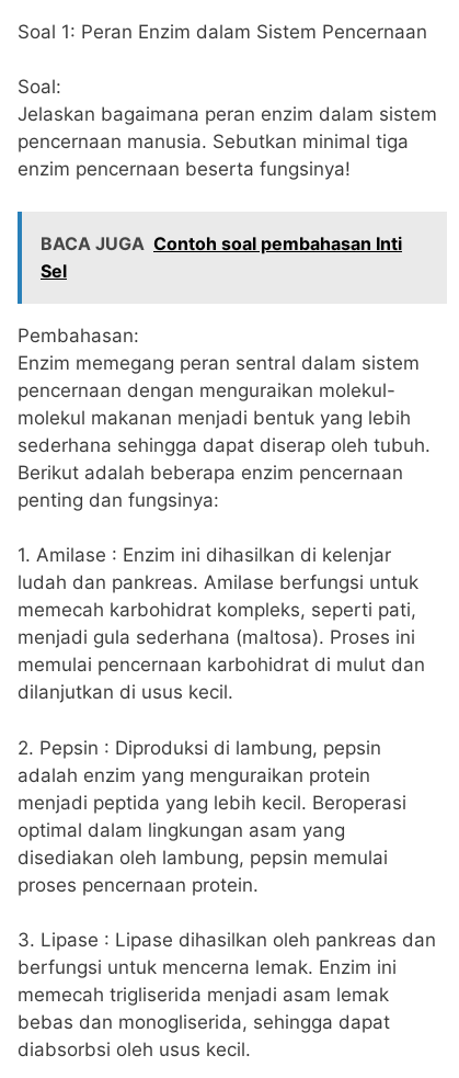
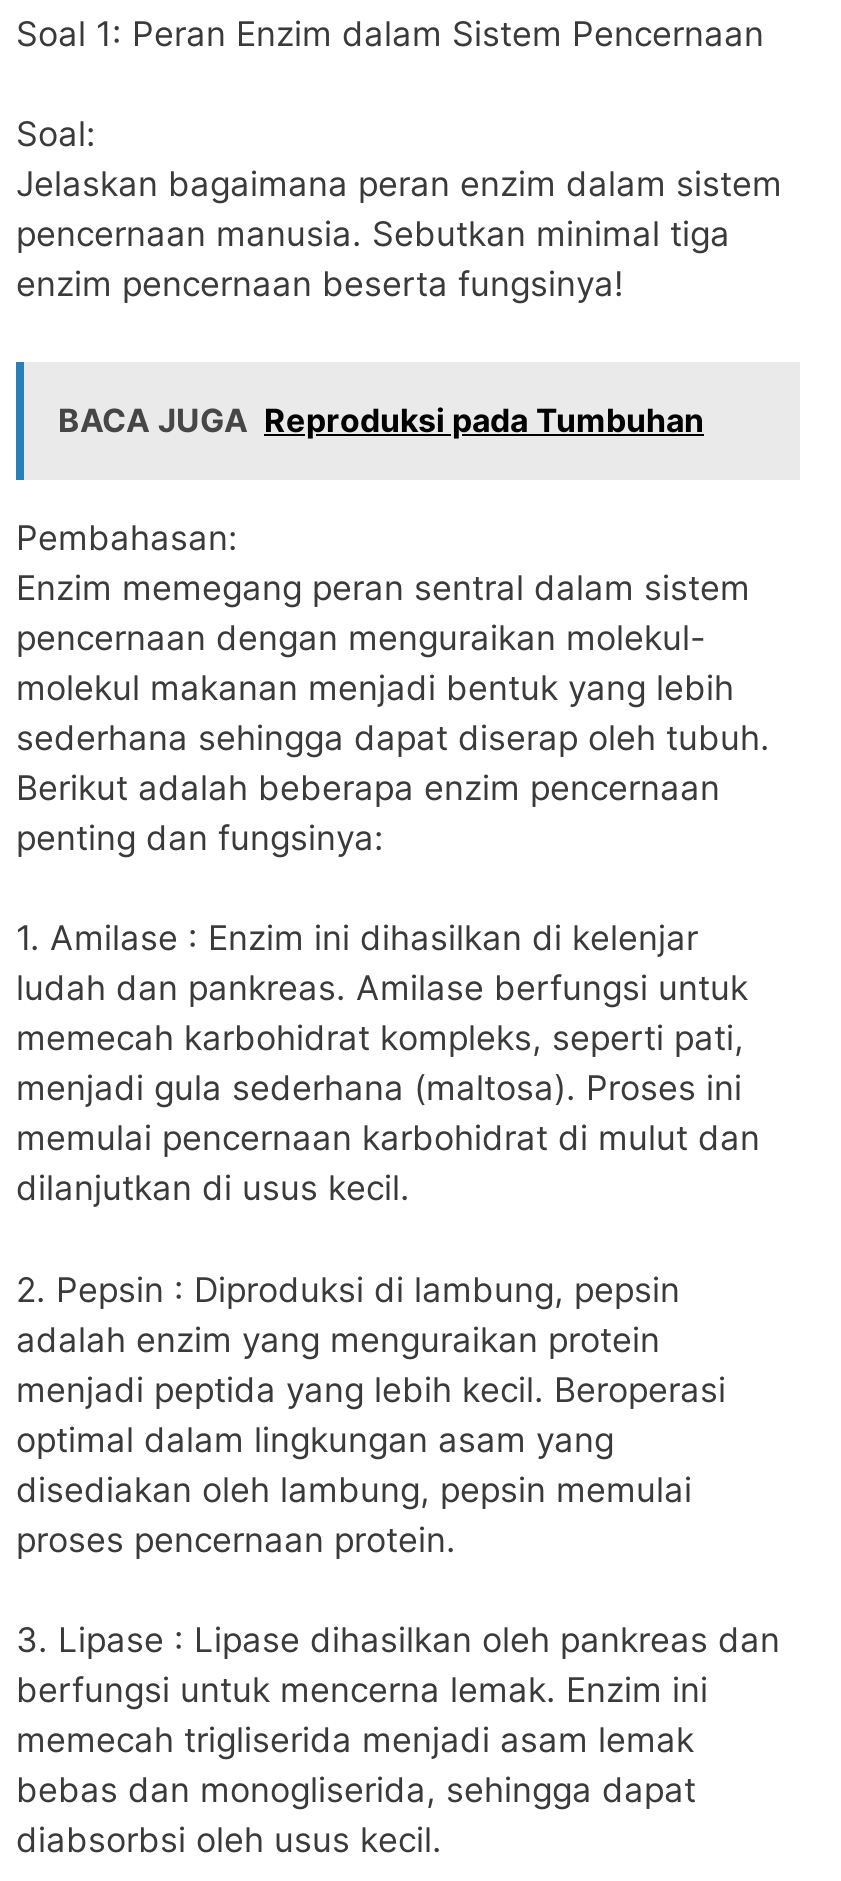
[41,232,402,281] BACA JUGA Contoh soal pembahasan Inti | Sel -> [58,399,704,439] BACA JUGA Reproduksi pada Tumbuhan

